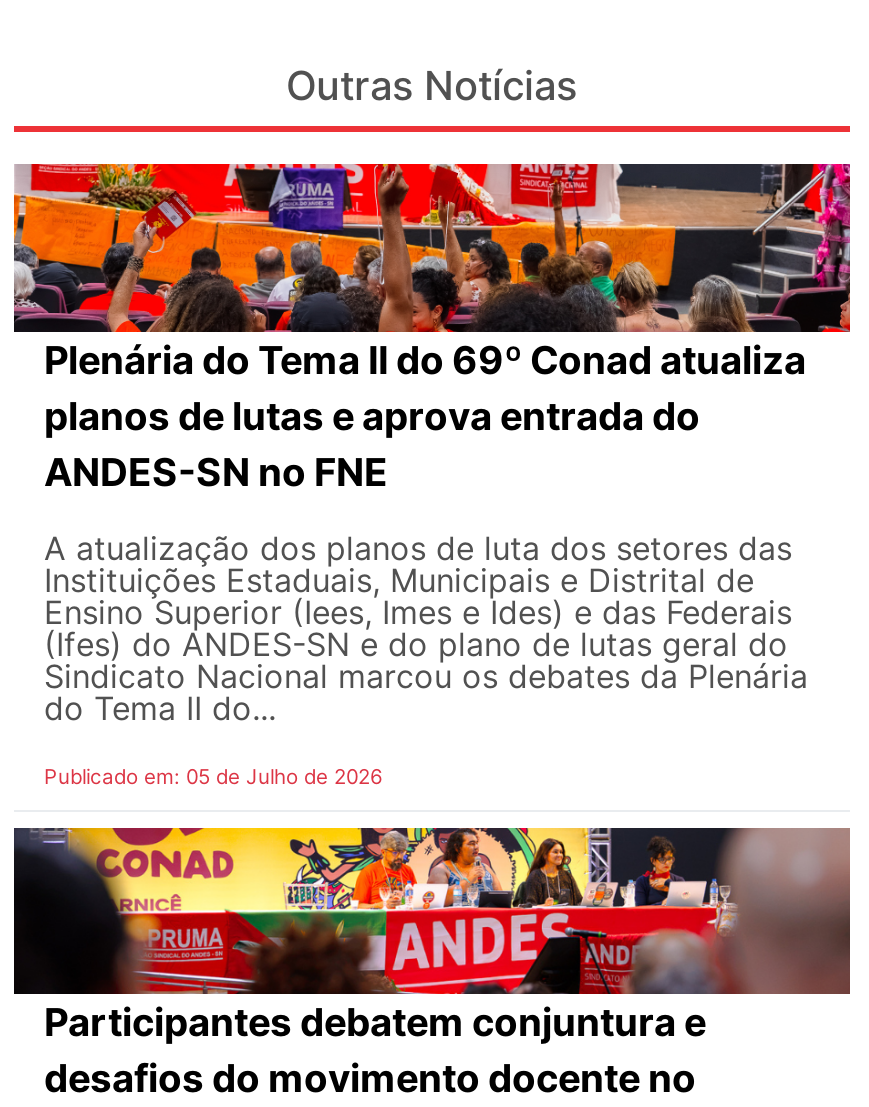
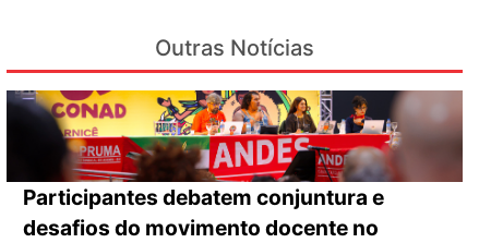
[12,162,852,787] [image] | Plenária do Tema II do 69º Conad atualiza | planos de lutas e aprova entrada do | ANDES-SN no FNE | A atualização dos planos de luta dos setores das | Instituições Estaduais, Municipais e Distrital de | Ensino Superior (Iees, Imes e Ides) e das Federais | (Ifes) do ANDES-SN e do plano de lutas geral do | Sindicato Nacional marcou os debates da Plenária | do Tema II do... | Publicado em: 05 de Julho de 2026 -> none

